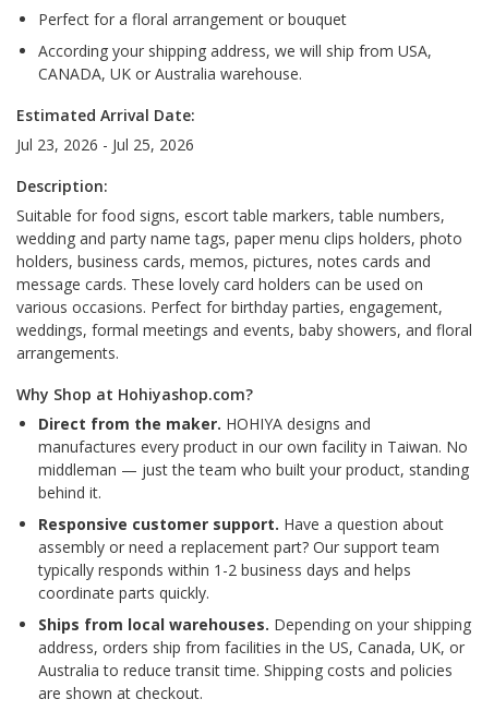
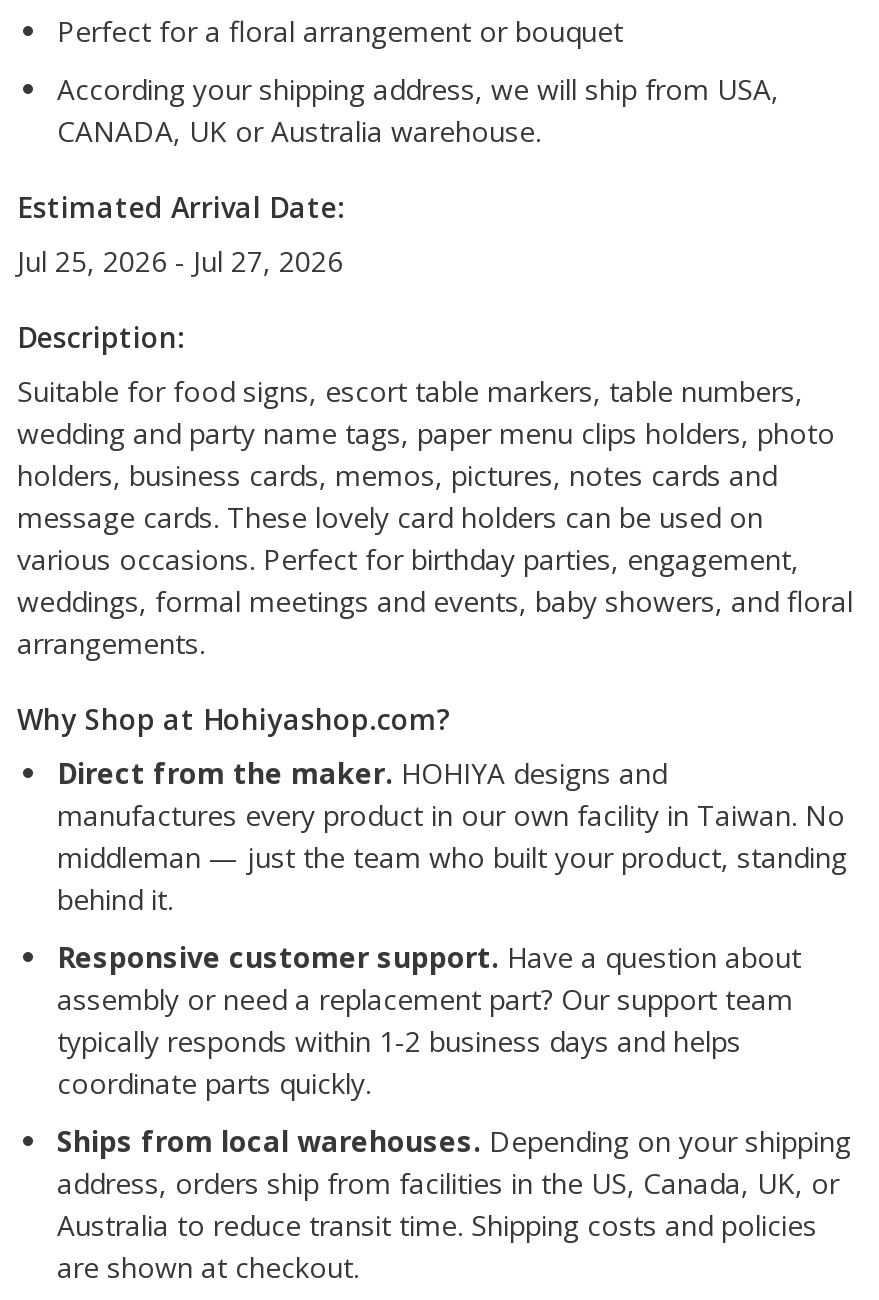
[16,134,194,155] Jul 23, 2026 - Jul 25, 2026 -> [17,242,343,280] Jul 25, 2026 - Jul 27, 2026

